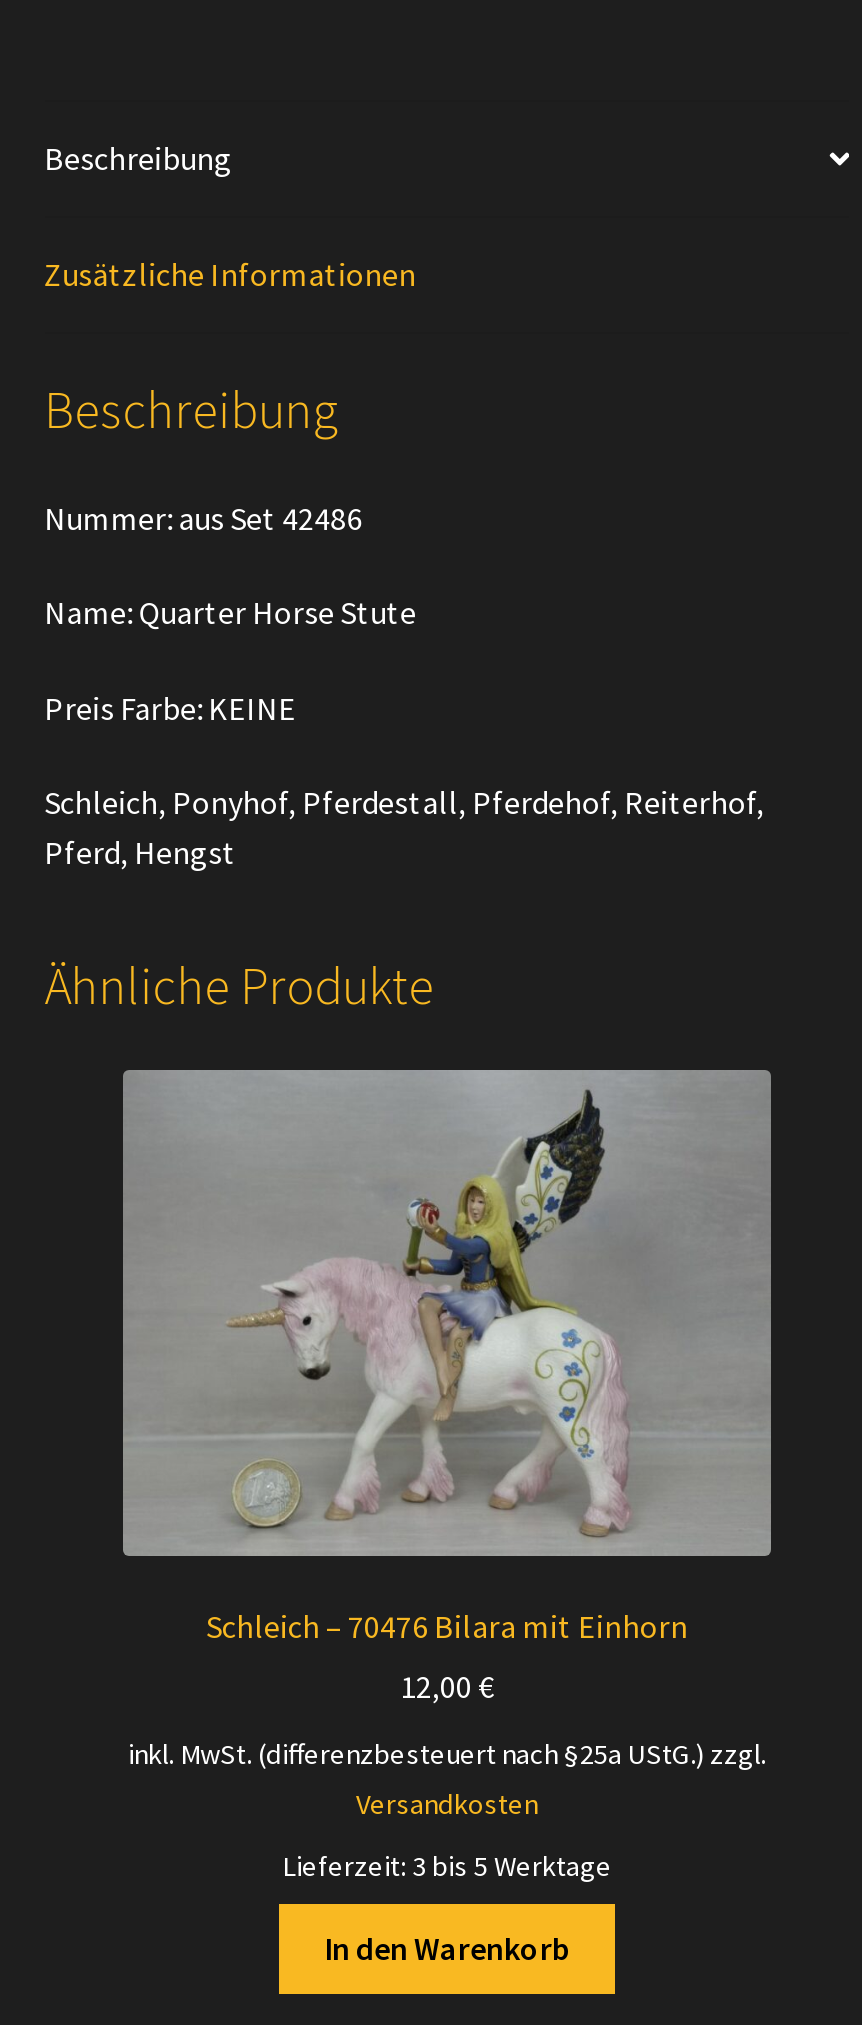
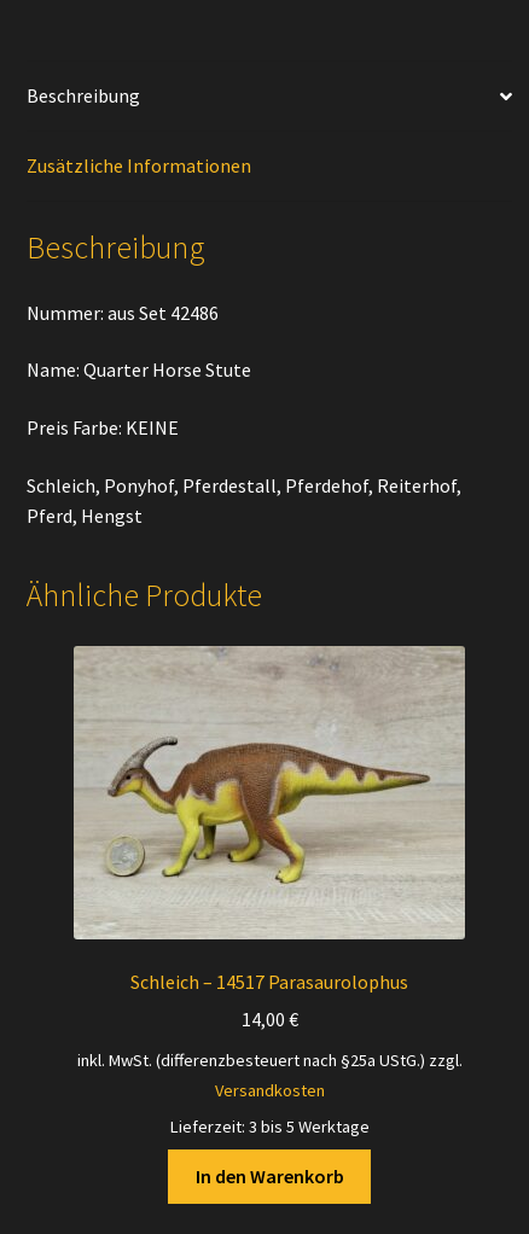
[123,1070,771,1646] [image] | Schleich – 70476 Bilara mit Einhorn -> [75,646,465,994] [image] | Schleich – 14517 Parasaurolophus
[400,1667,494,1707] 12,00 € -> [241,1007,298,1031] 14,00 €

